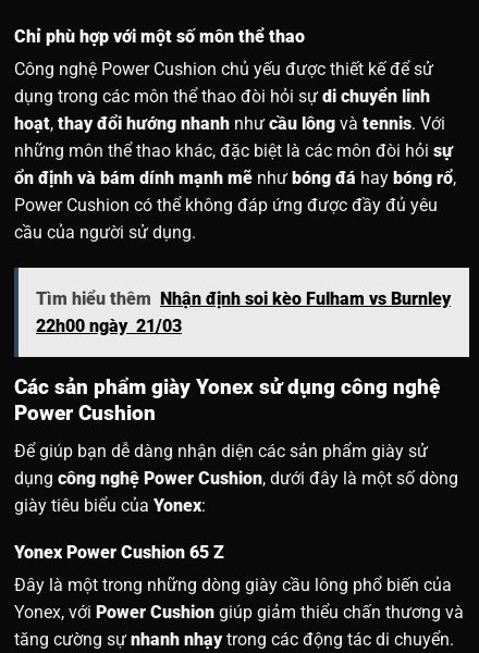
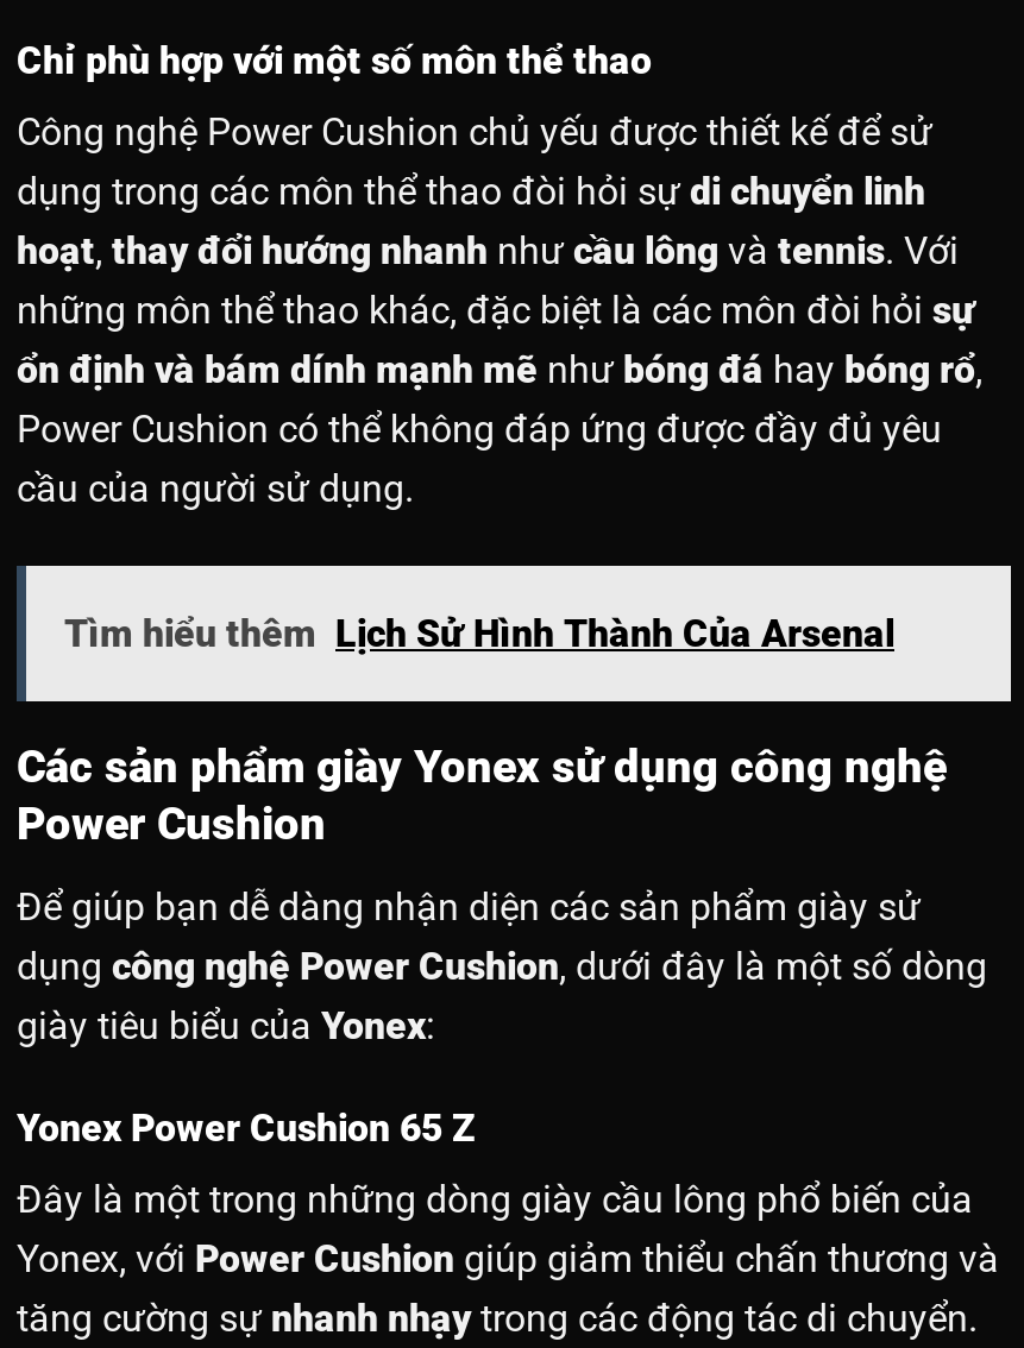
[36,289,451,337] Tìm hiểu thêm Nhận định soi kèo Fulham vs Burnley | 22h00 ngày 21/03 -> [64,612,894,657] Tìm hiểu thêm Lịch Sử Hình Thành Của Arsenal

